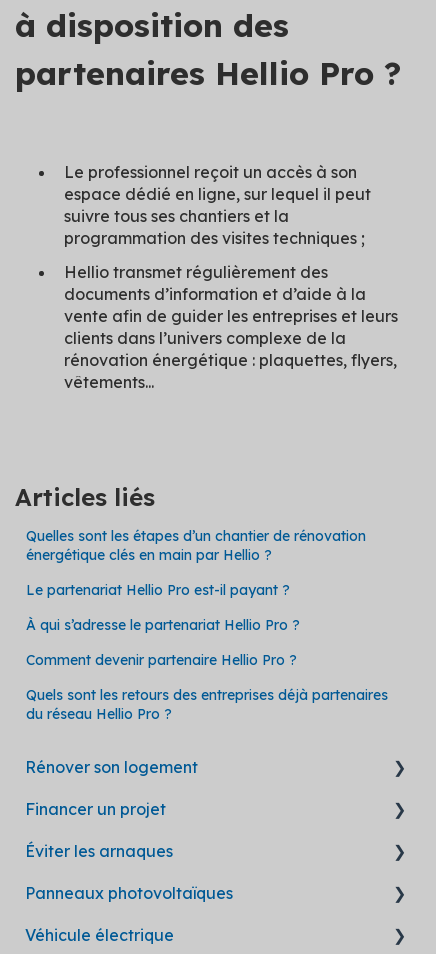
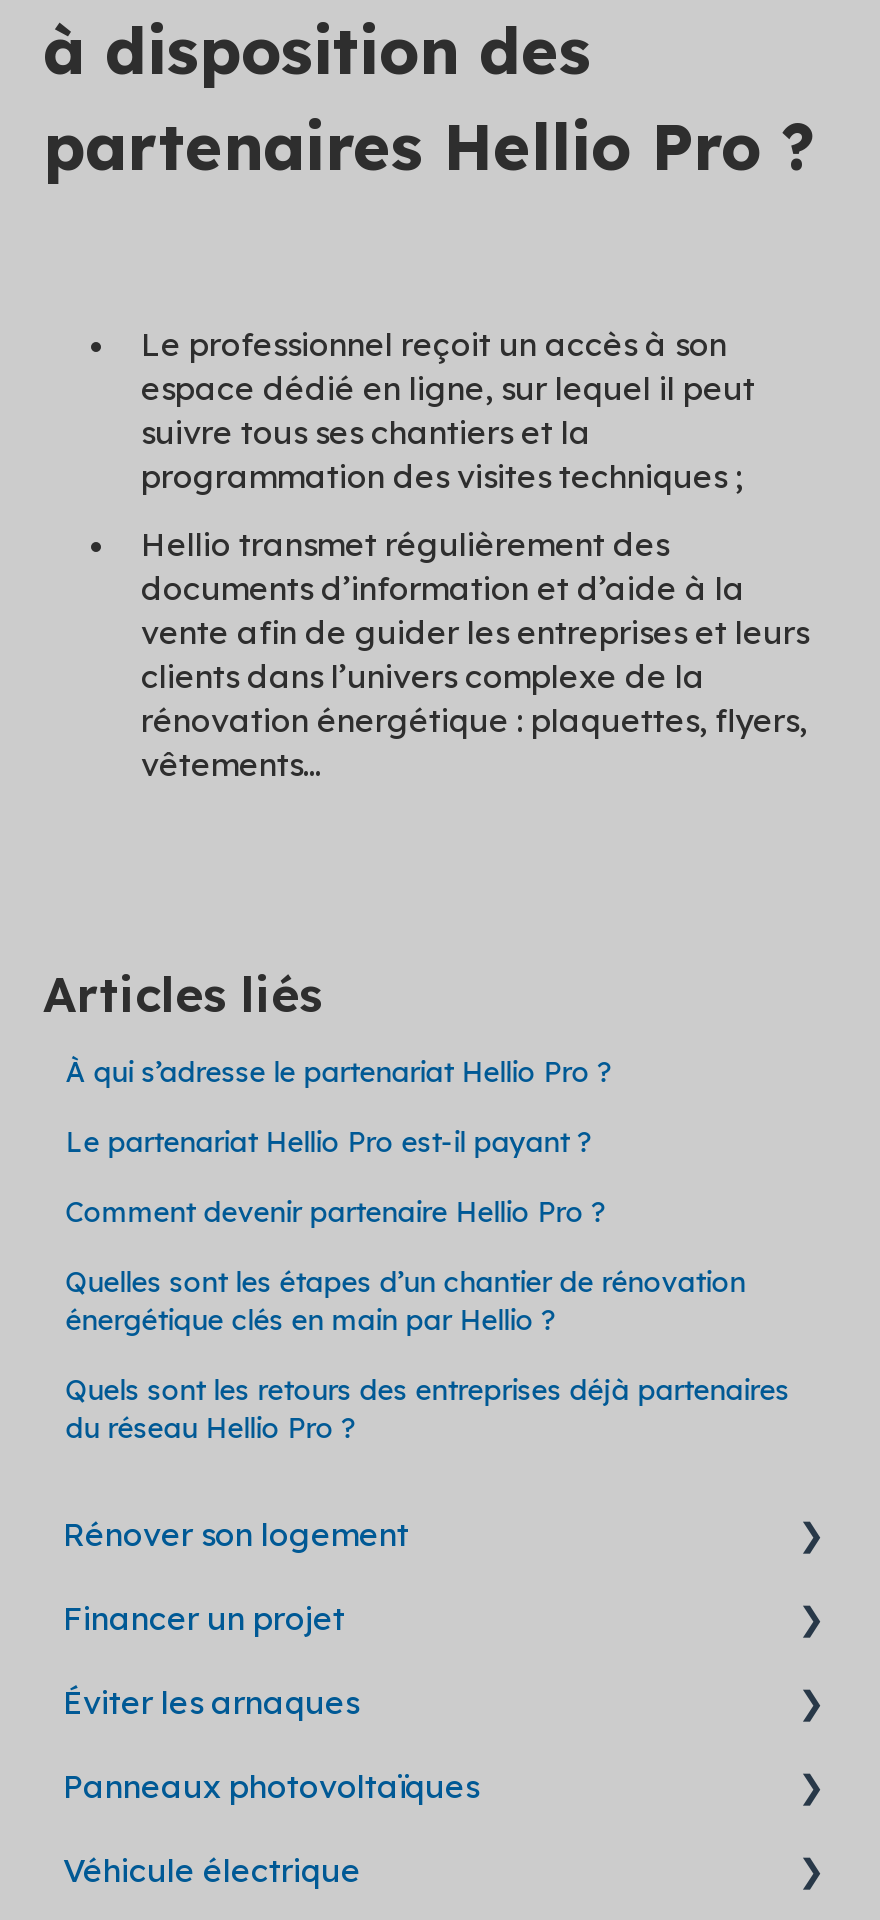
moved [26,527,366,564] -> [65,1263,745,1337]: Quelles sont les étapes d’un chantier de rénovation | énergétique clés en main par Hellio ?
moved [26,581,300,669] -> [65,1053,613,1229]: Le partenariat Hellio Pro est-il payant ? | À qui s’adresse le partenariat Hellio Pro ? | Comment devenir partenaire Hellio Pro ?

